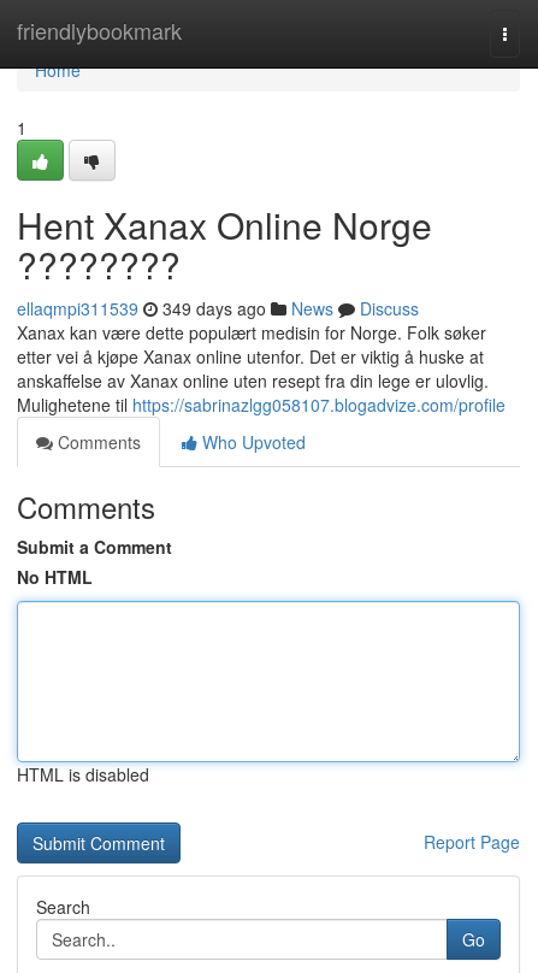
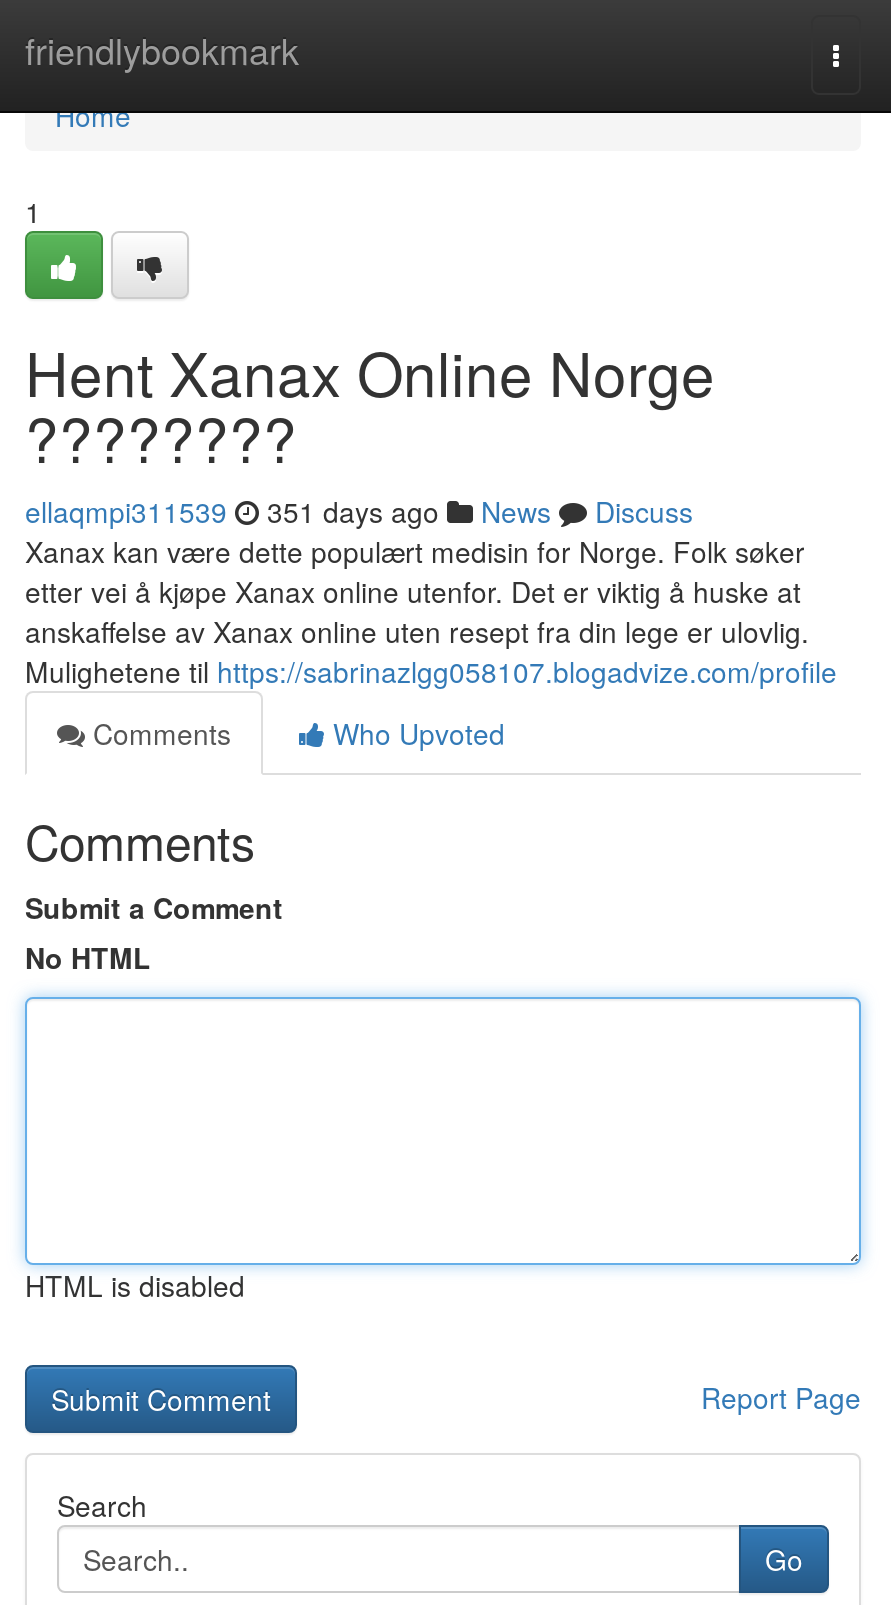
[17,296,419,320] ellaqmpi311539 349 days ago News Discuss -> [25,491,693,531] ellaqmpi311539 351 days ago News Discuss

